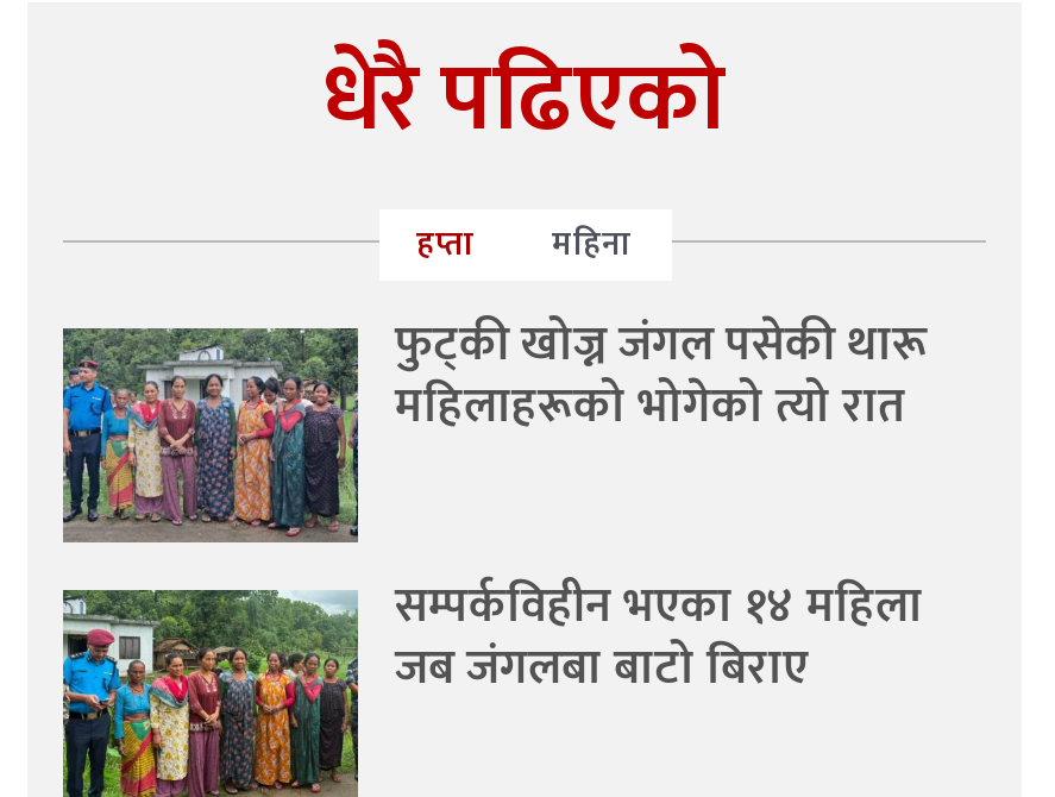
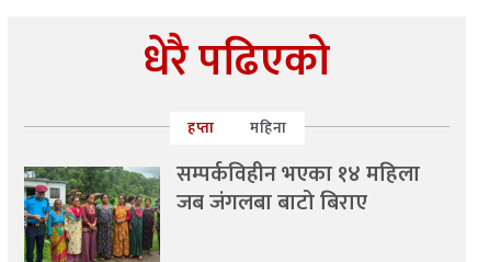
[63,304,927,545] [image] | फुट्की खोज्न जंगल पसेकी थारू | महिलाहरूको भोगेको त्यो रात -> none

